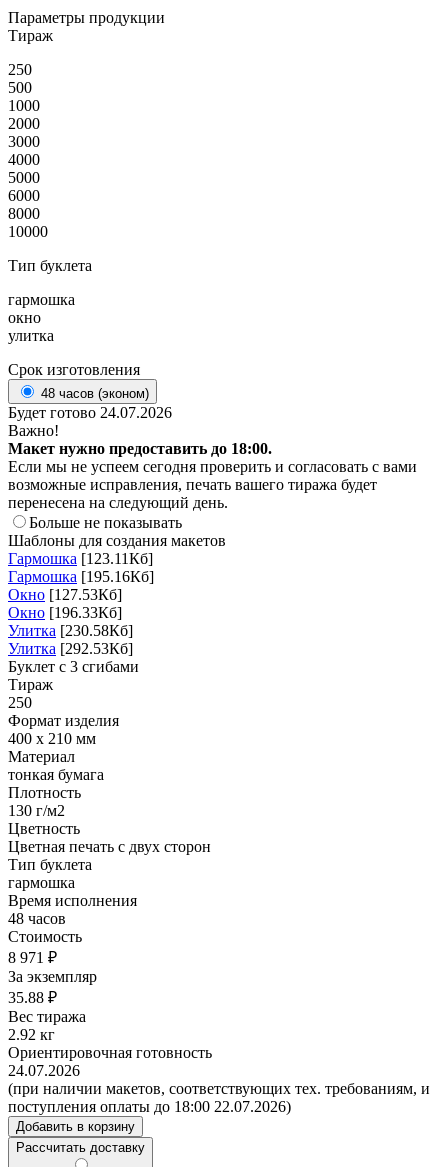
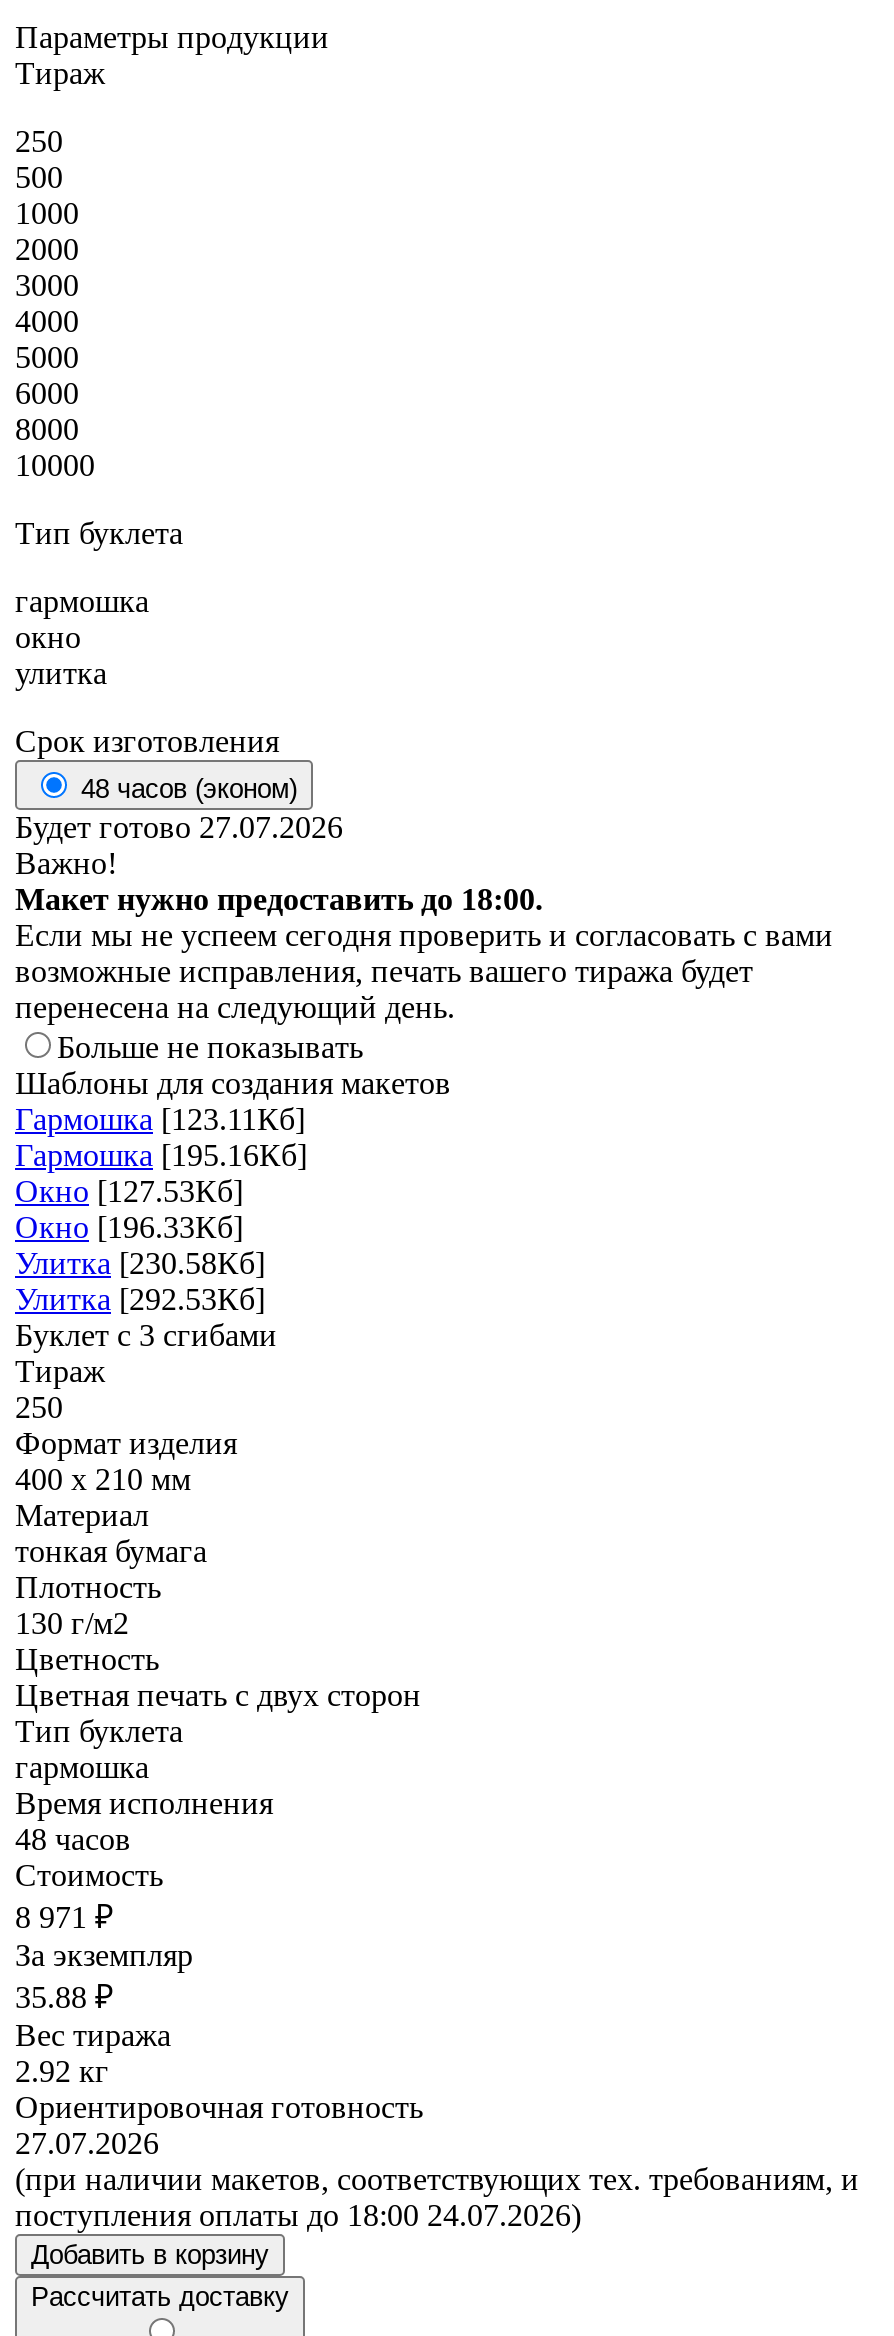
[8,404,172,421] Будет готово 24.07.2026 -> [15,810,343,844] Будет готово 27.07.2026
[8,1062,80,1079] 24.07.2026 -> [15,2126,159,2160] 27.07.2026
[8,1098,291,1115] поступления оплаты до 18:00 22.07.2026) -> [15,2198,581,2232] поступления оплаты до 18:00 24.07.2026)

